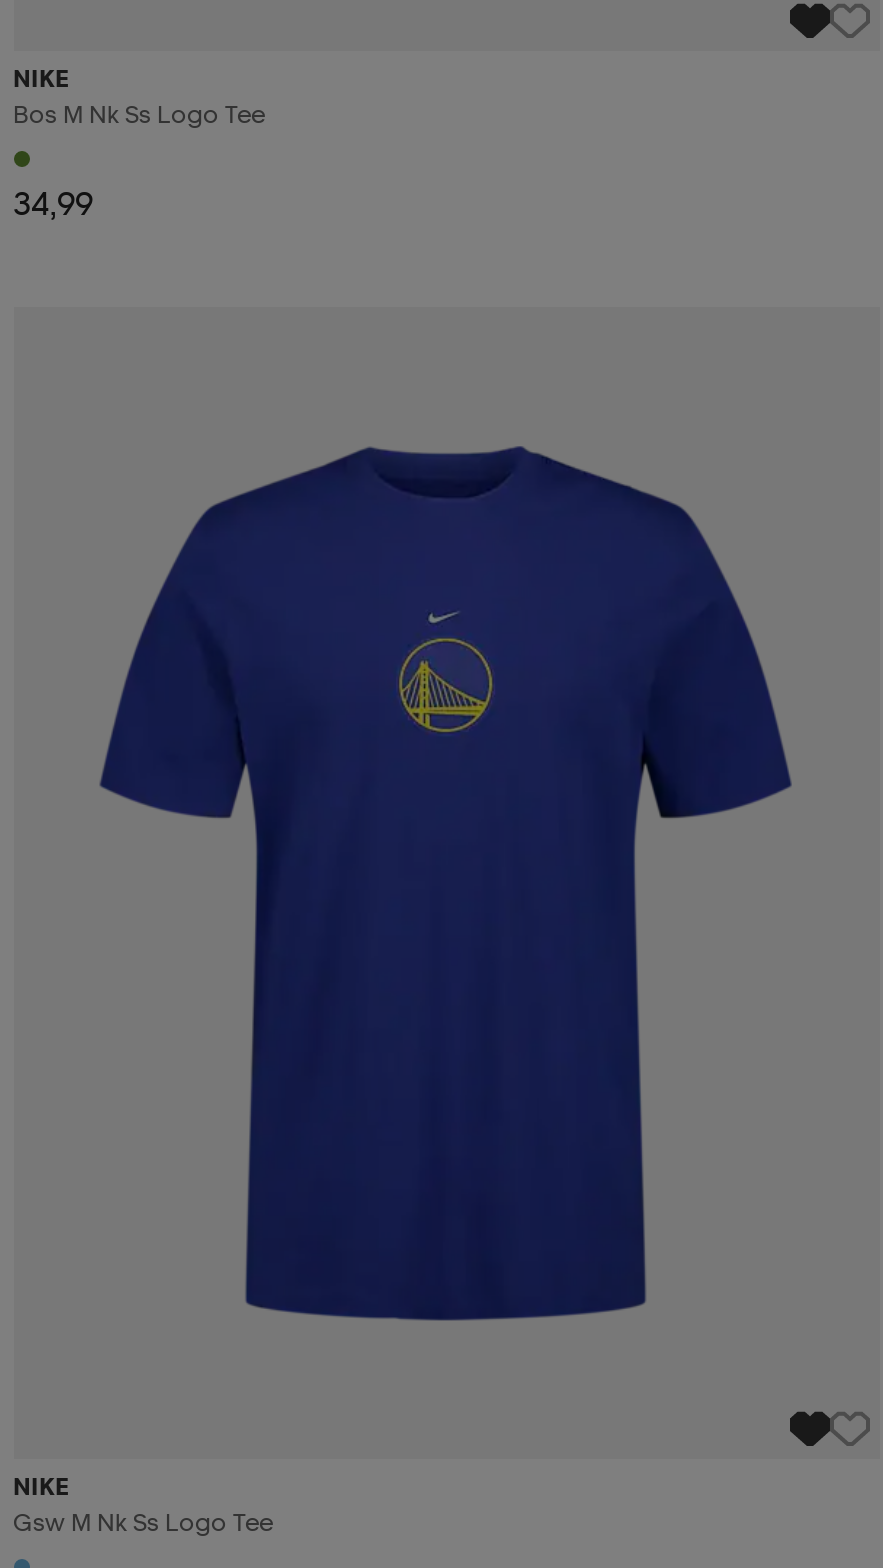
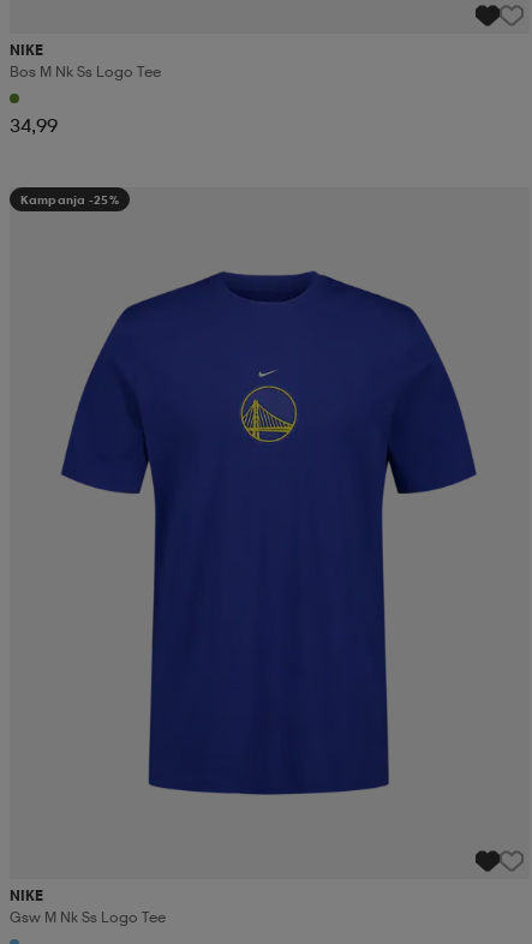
none -> [20,192,119,206] Kampanja -25%

